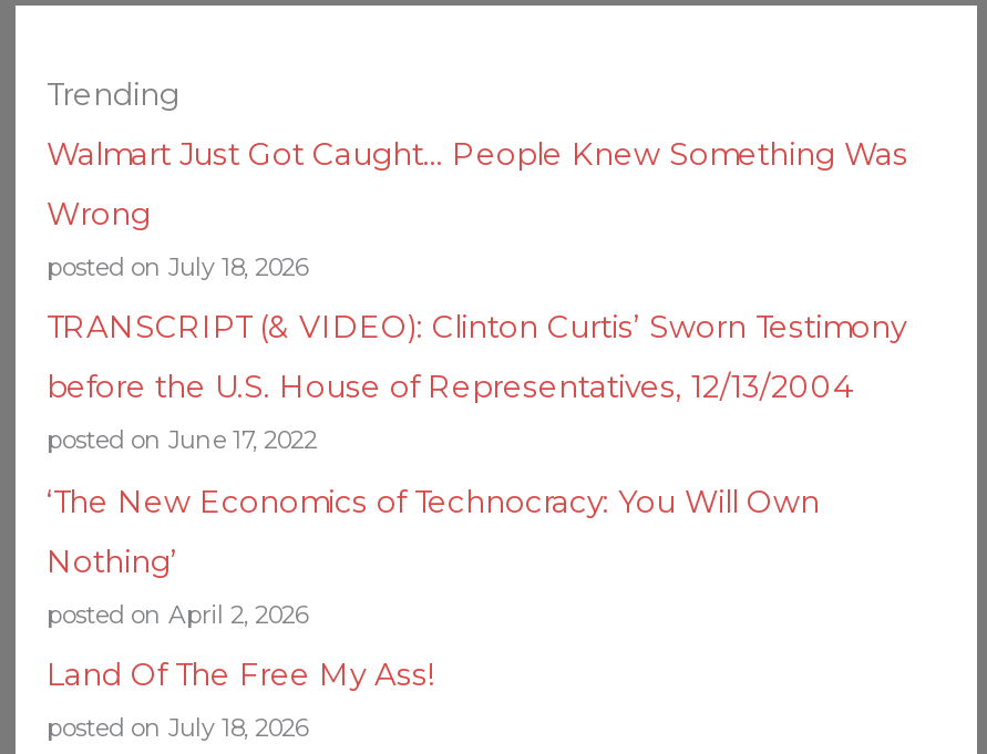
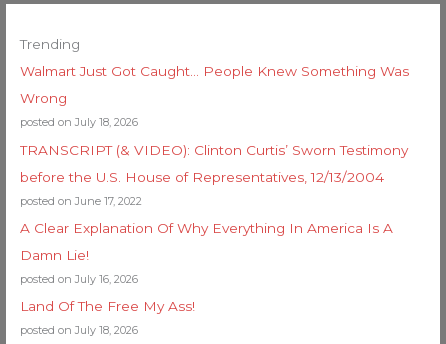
[47,484,820,519] ‘The New Economics of Technocracy: You Will Own -> [20,220,393,236] A Clear Explanation Of Why Everything In America Is A
[47,544,177,579] Nothing’ -> [20,247,89,263] Damn Lie!
[47,599,308,630] posted on April 2, 2026 -> [20,272,138,286] posted on July 16, 2026

